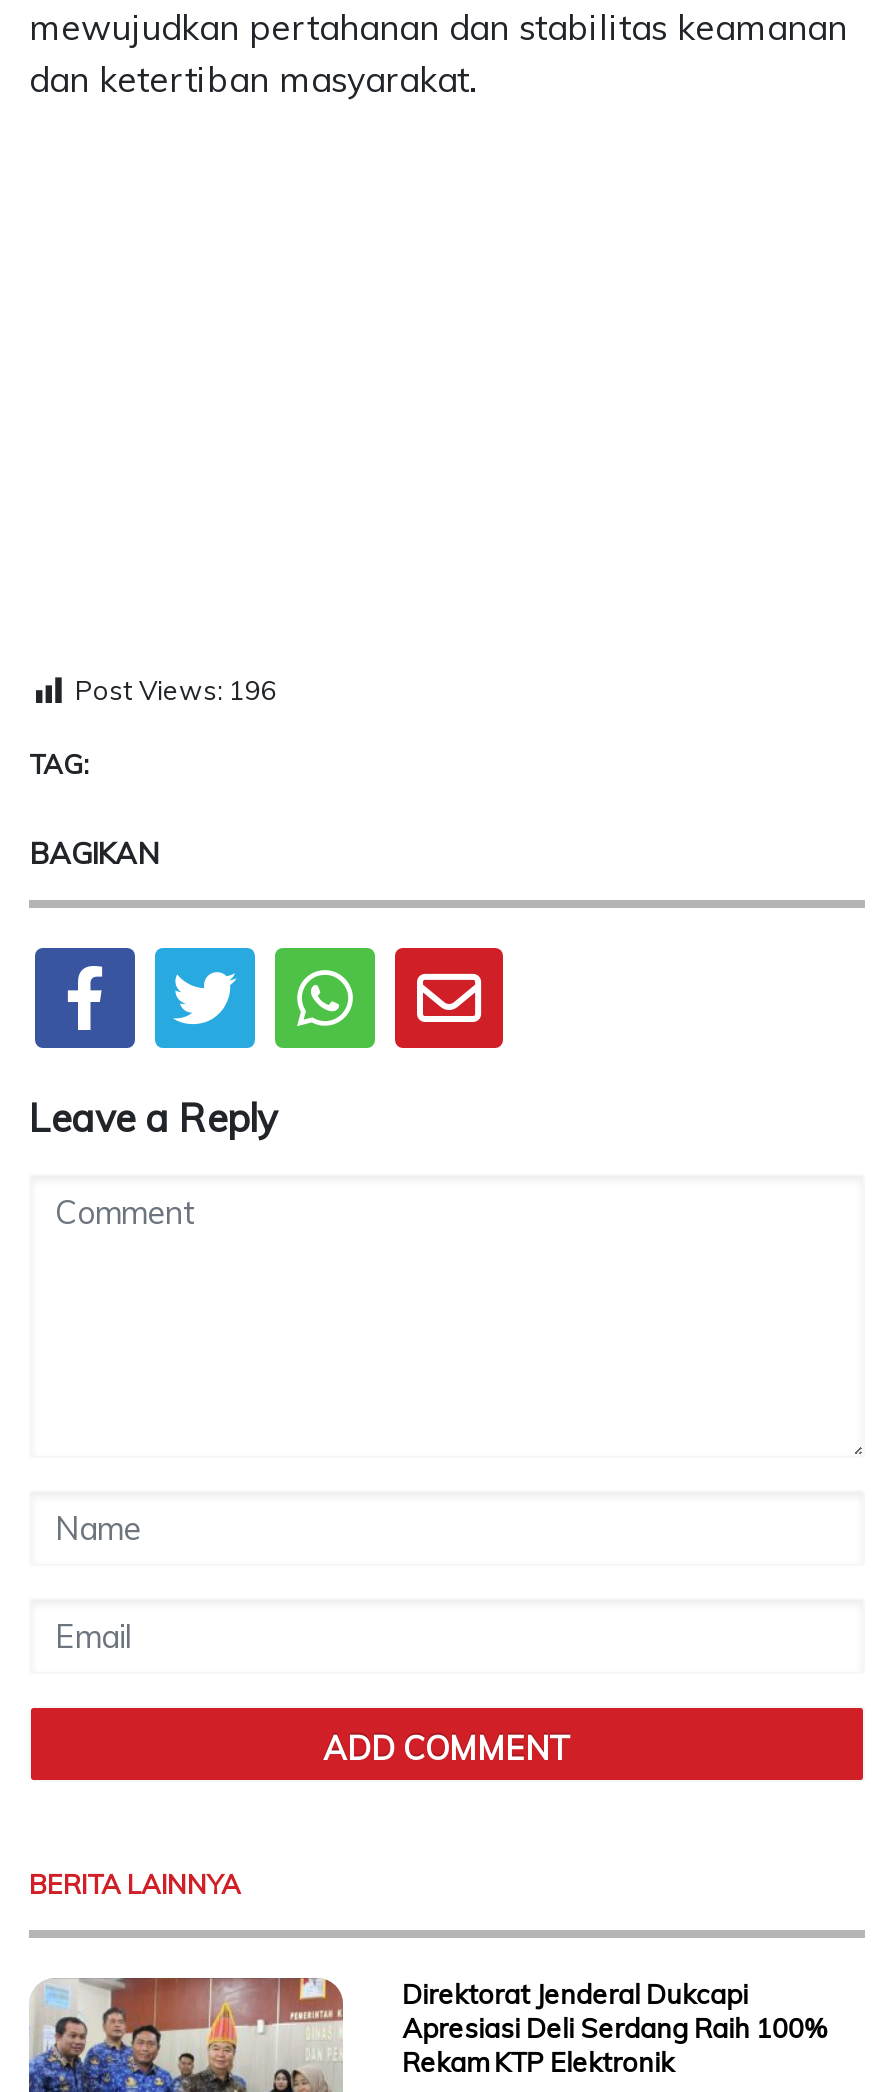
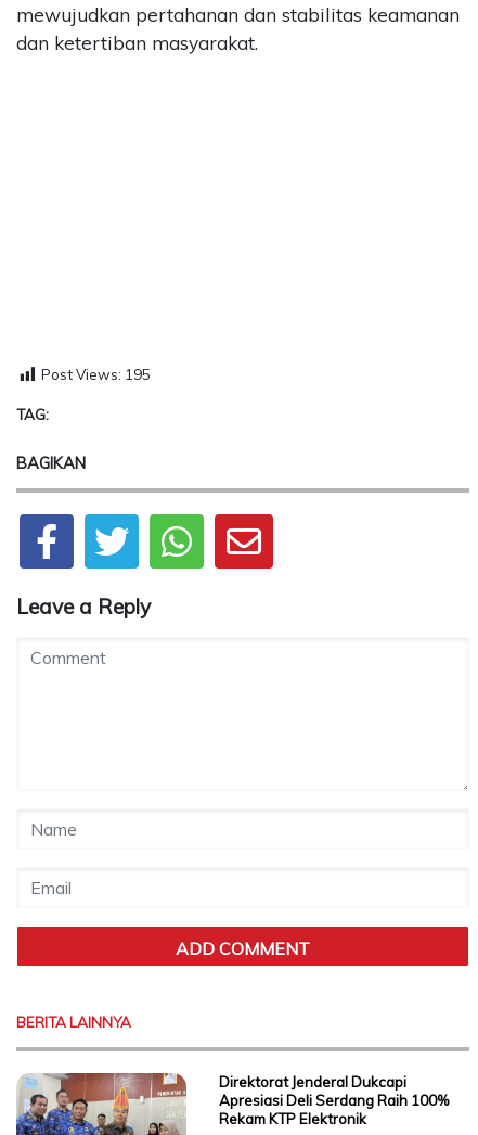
[75,675,277,707] Post Views: 196 -> [41,366,151,383] Post Views: 195

